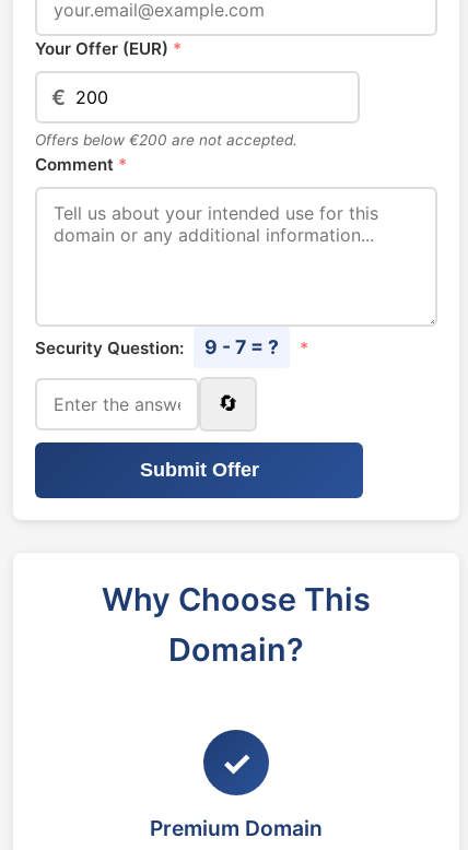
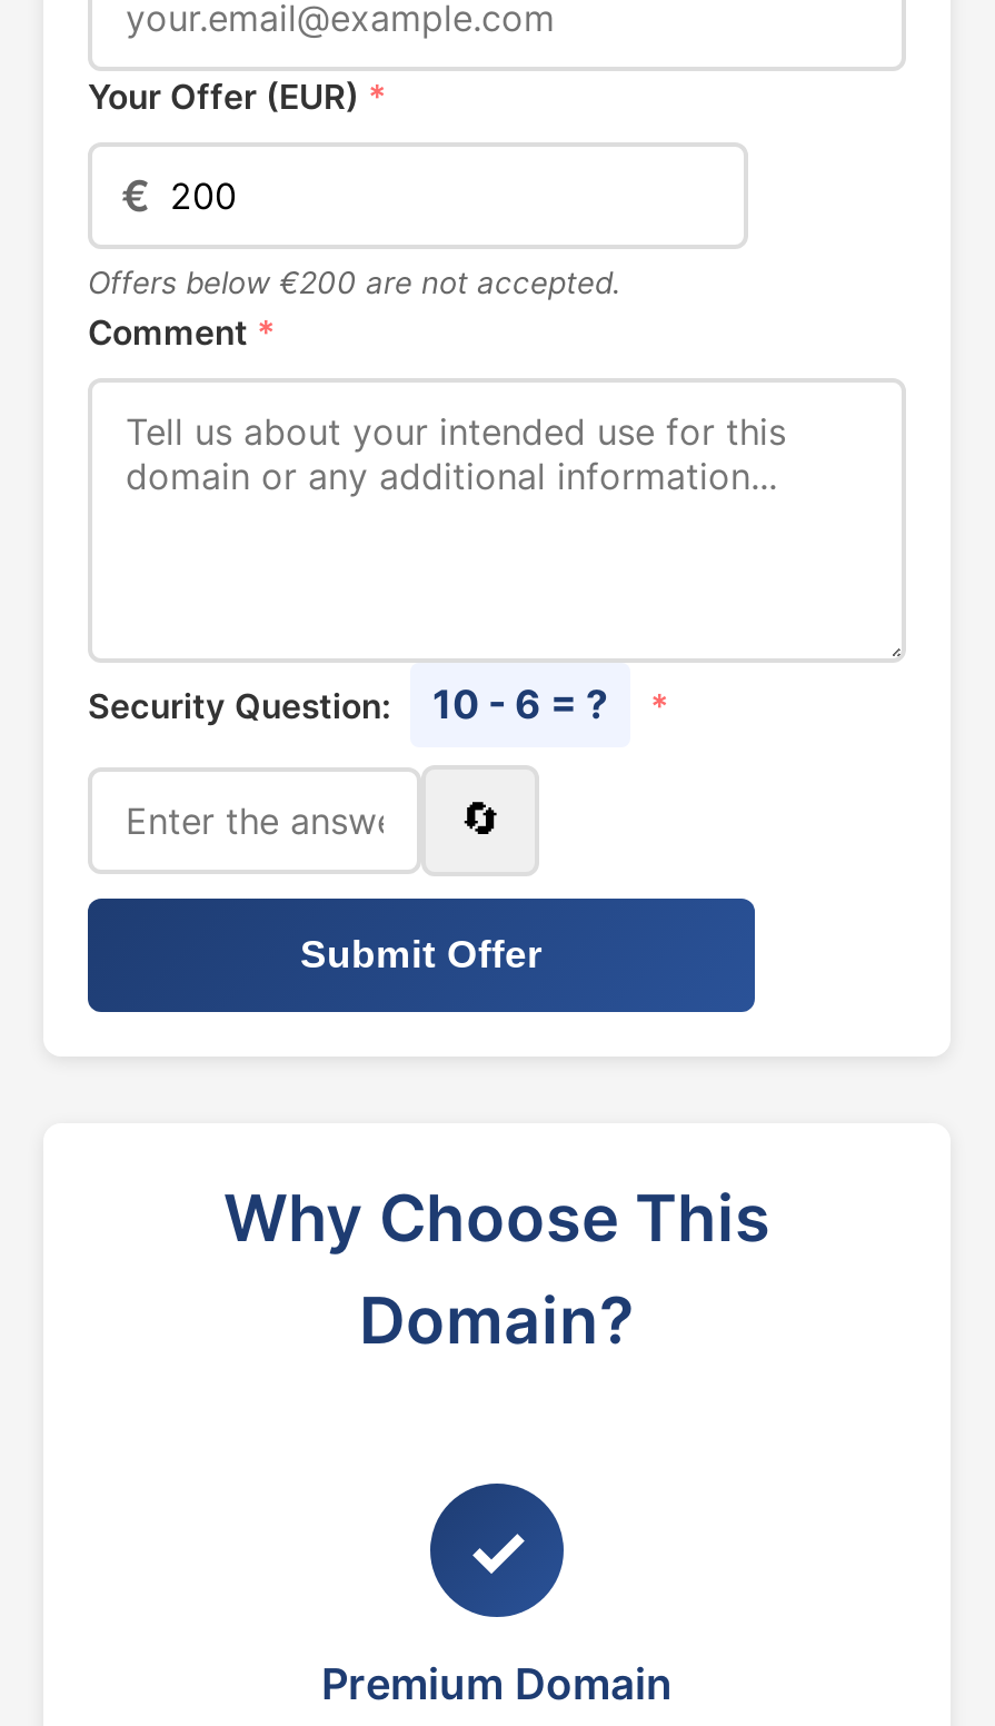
[204,335,279,358] 9 - 7 = ? -> [432,681,608,727] 10 - 6 = ?

